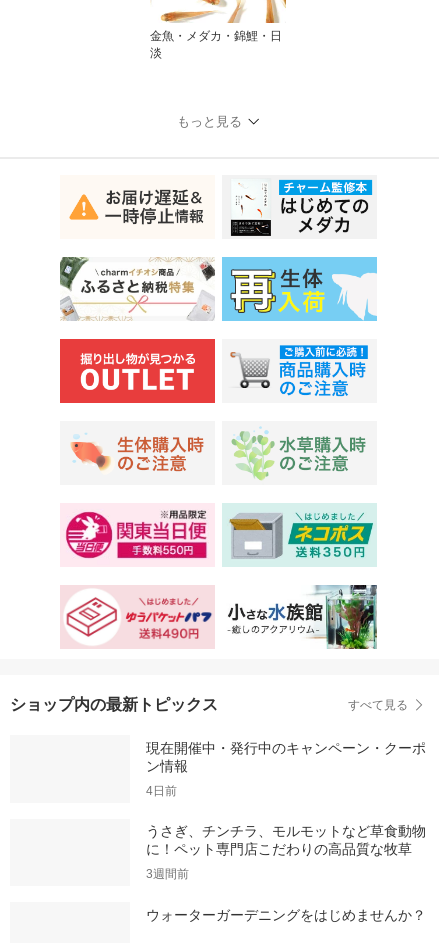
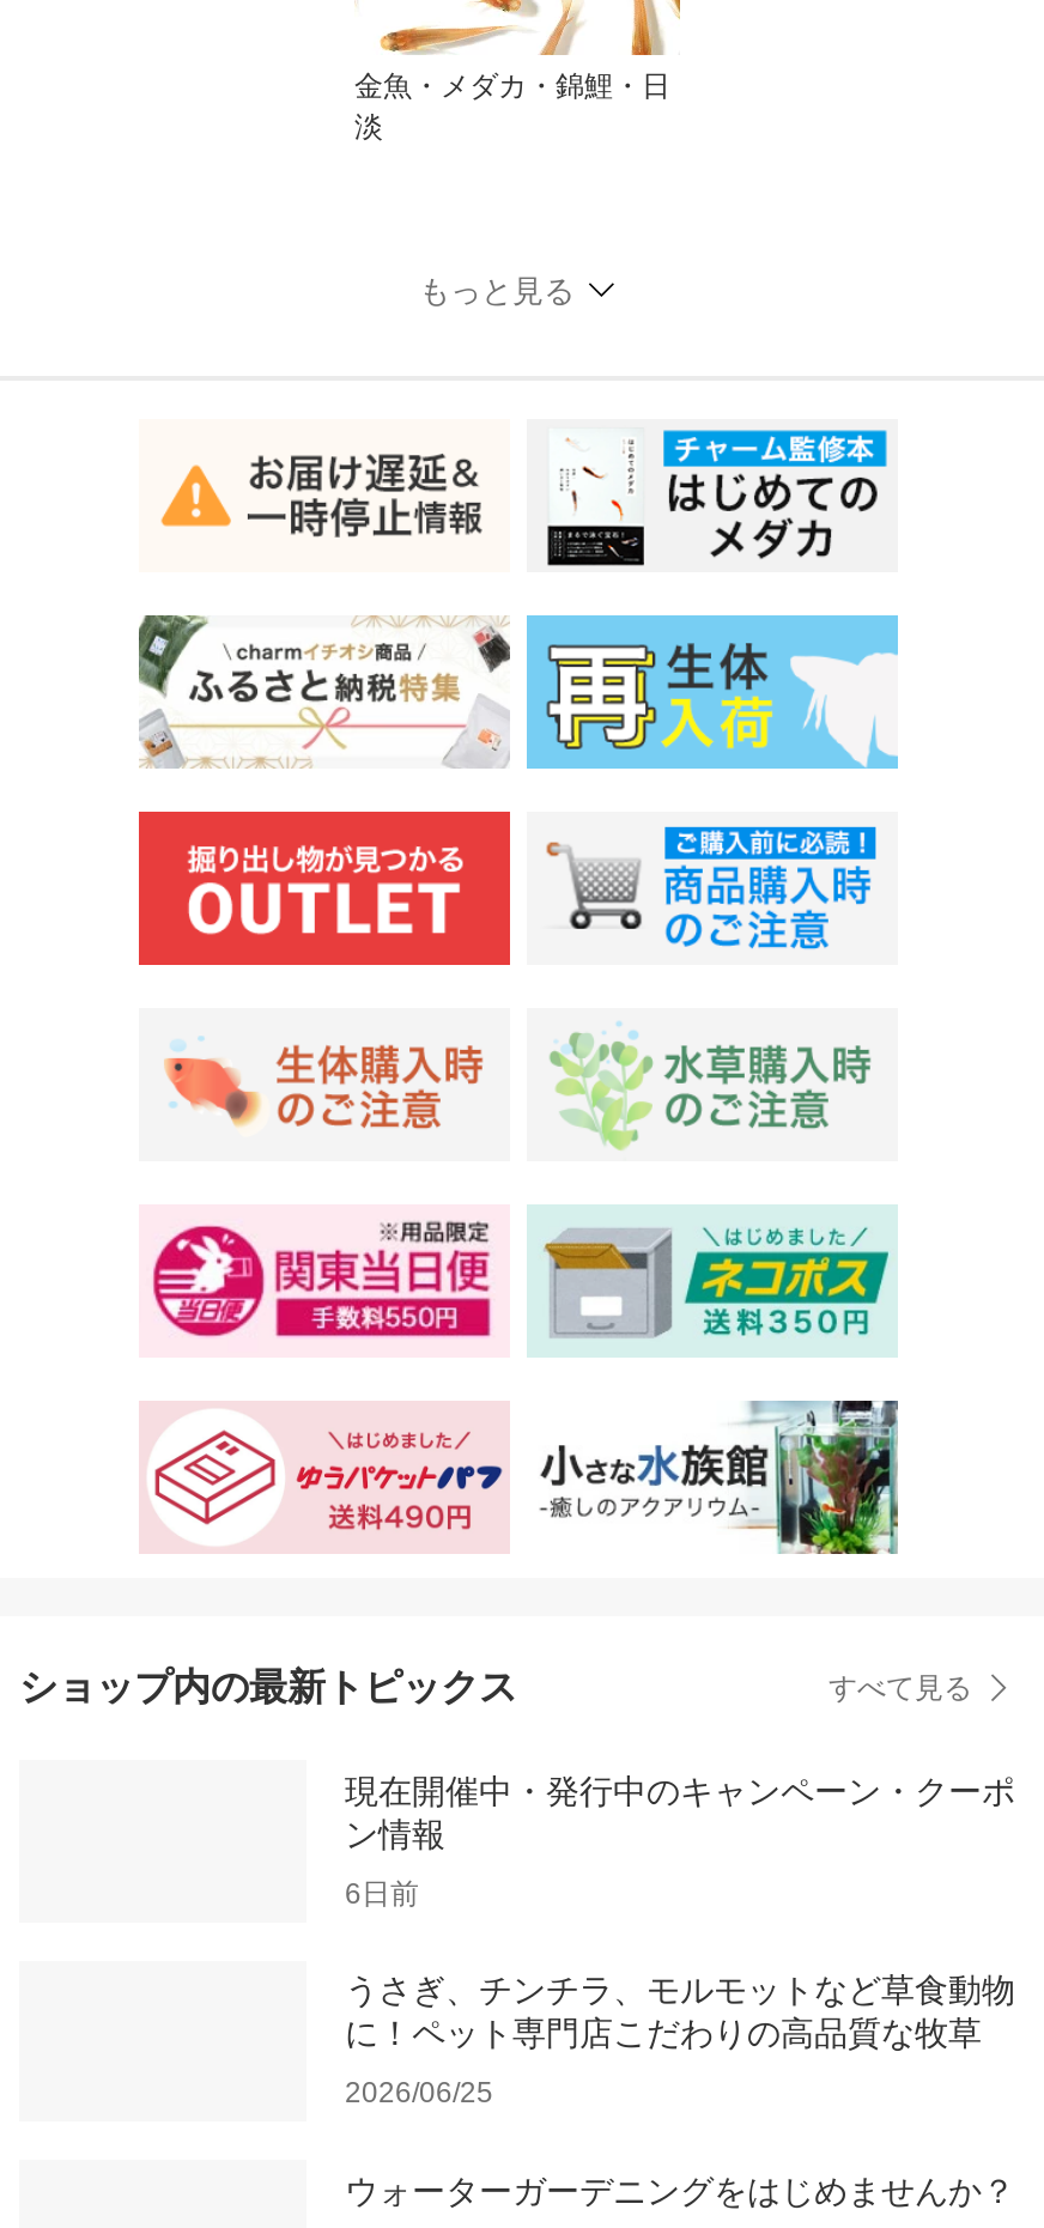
[146,784,177,798] 4日前 -> [345,1877,419,1910] 6日前
[146,867,189,881] 3週間前 -> [345,2076,493,2110] 2026/06/25

